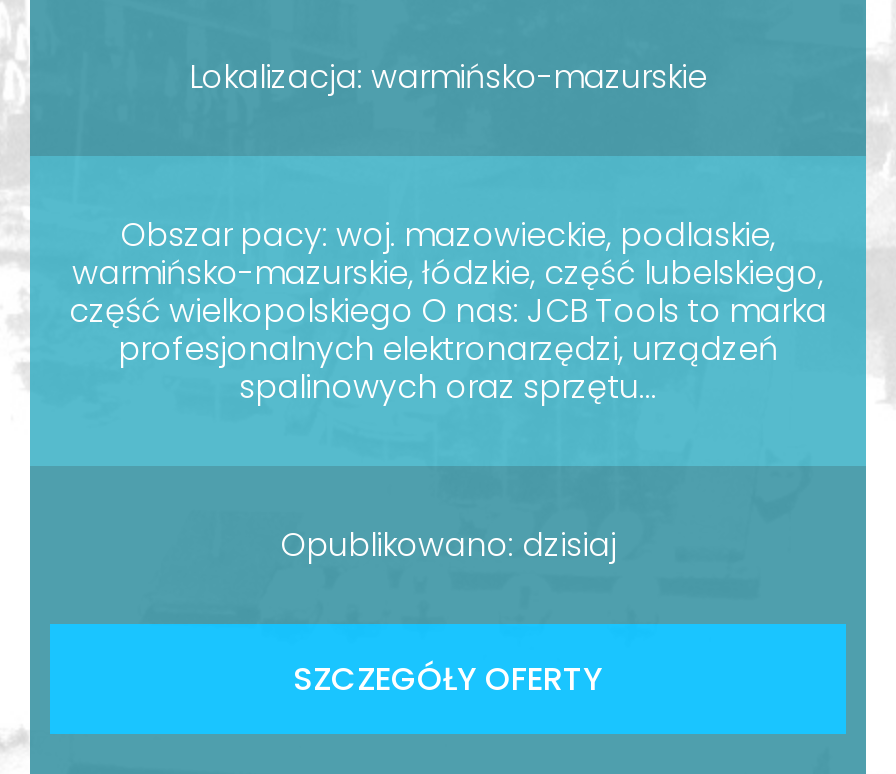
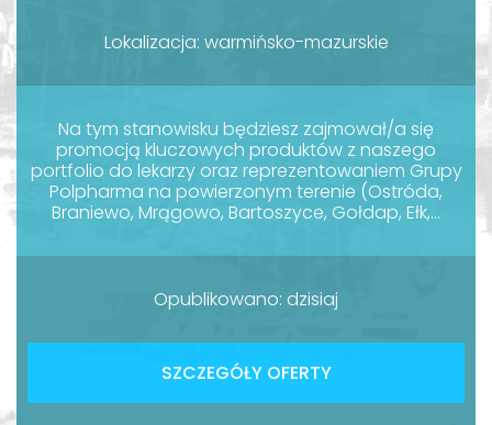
[69,211,827,409] Obszar pacy: woj. mazowieckie, podlaskie, | warmińsko-mazurskie, łódzkie, część lubelskiego, | część wielkopolskiego O nas: JCB Tools to marka | profesjonalnych elektronarzędzi, urządzeń | spalinowych oraz sprzętu... -> [30,116,462,225] Na tym stanowisku będziesz zajmował/a się | promocją kluczowych produktów z naszego | portfolio do lekarzy oraz reprezentowaniem Grupy | Polpharma na powierzonym terenie (Ostróda, | Braniewo, Mrągowo, Bartoszyce, Gołdap, Ełk,...

